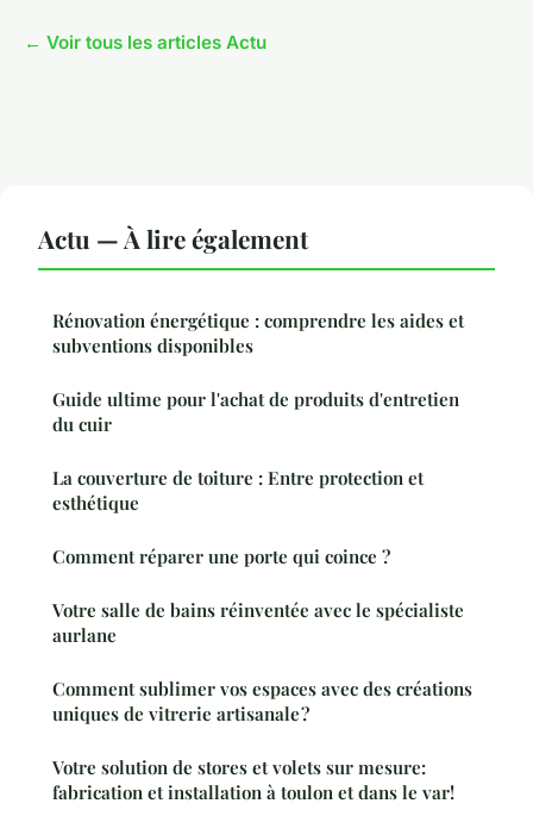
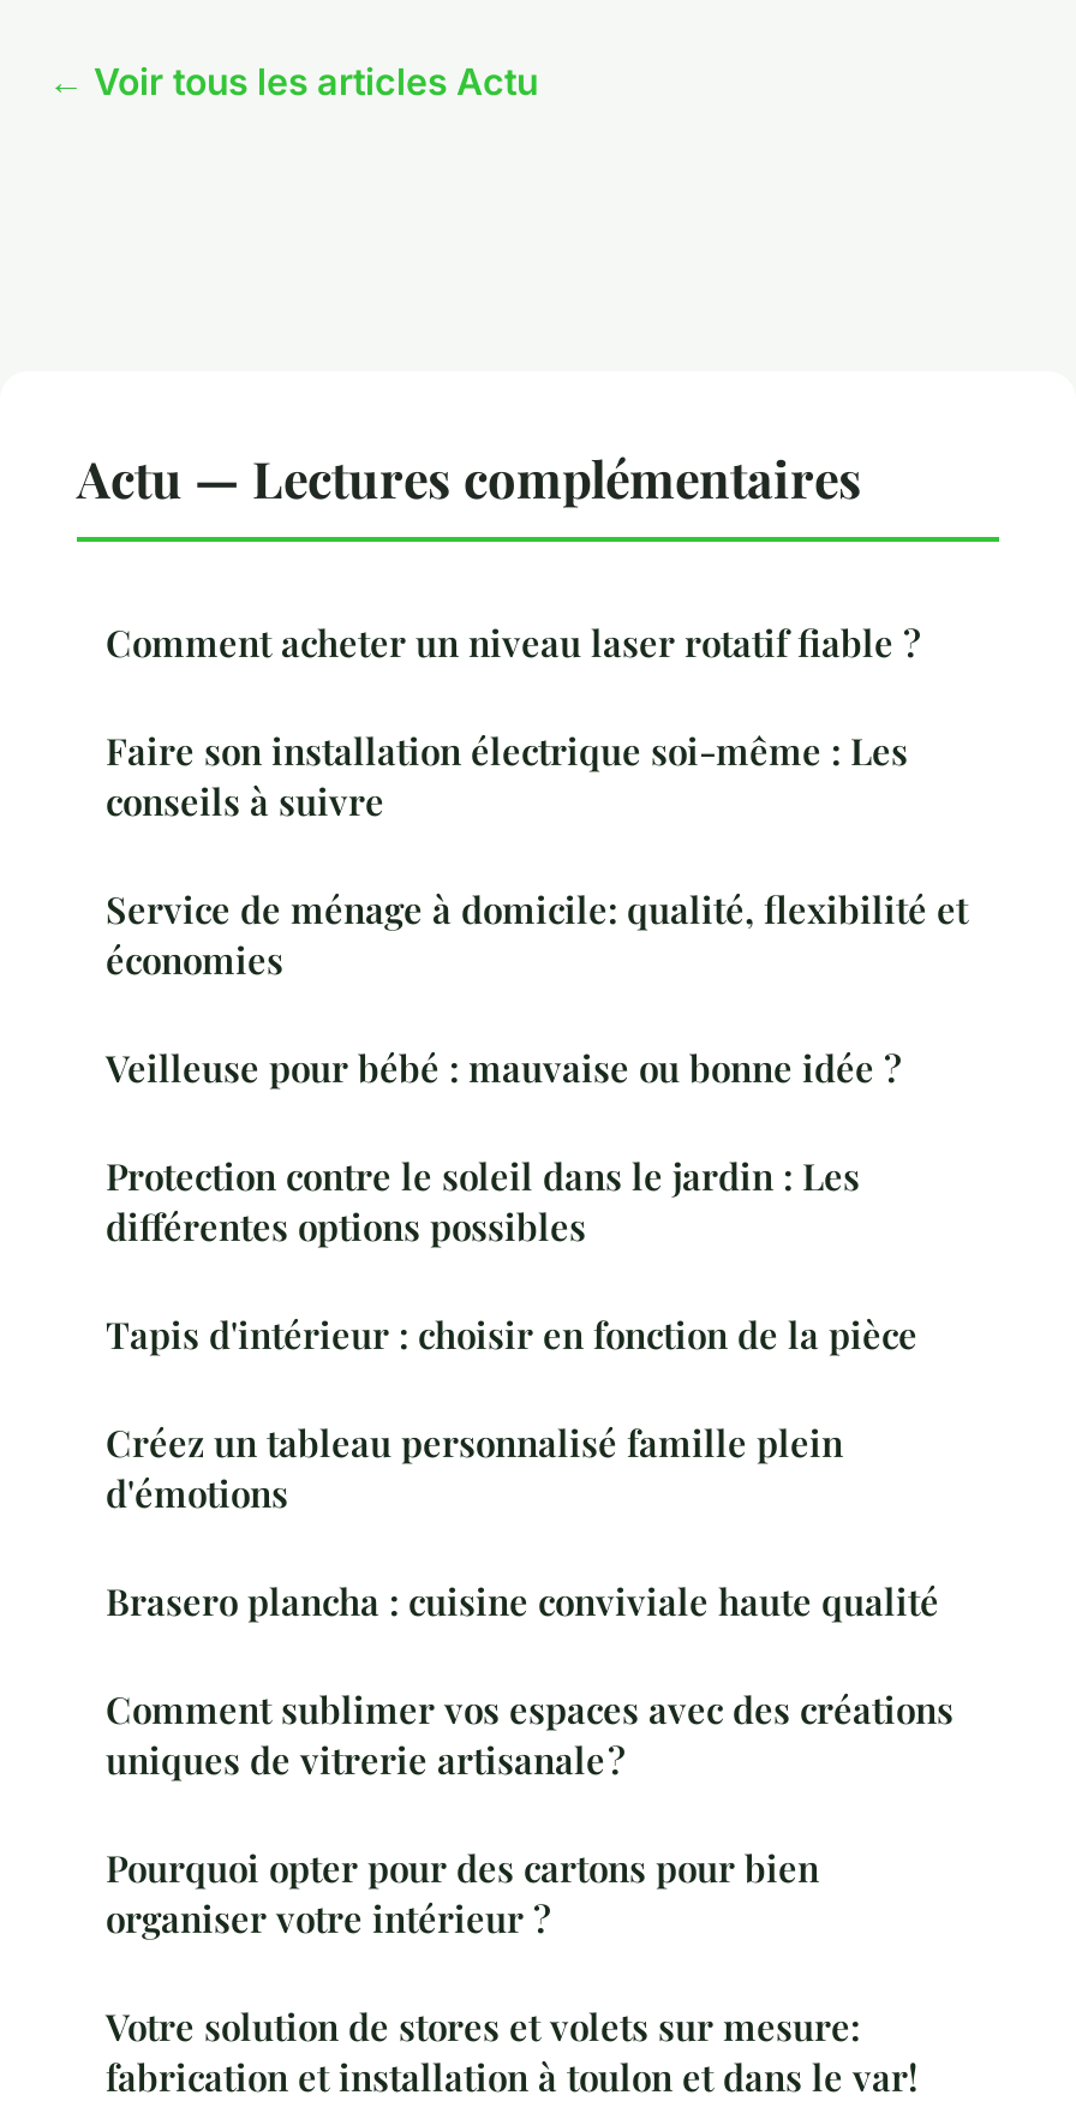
[38,221,464,647] Actu — À lire également | Rénovation énergétique : comprendre les aides et | subventions disponibles | Guide ultime pour l'achat de produits d'entretien | du cuir | La couverture de toiture : Entre protection et | esthétique | Comment réparer une porte qui coince ? | Votre salle de bains réinventée avec le spécialiste | aurlane -> [77,443,968,1625] Actu — Lectures complémentaires | Comment acheter un niveau laser rotatif fiable ? | Faire son installation électrique soi-même : Les | conseils à suivre | Service de ménage à domicile: qualité, flexibilité et | économies | Veilleuse pour bébé : mauvaise ou bonne idée ? | Protection contre le soleil dans le jardin : Les | différentes options possibles | Tapis d'intérieur : choisir en fonction de la pièce | Créez un tableau personnalisé famille plein | d'émotions | Brasero plancha : cuisine conviviale haute qualité
none -> [106,1844,819,1942] Pourquoi opter pour des cartons pour bien | organiser votre intérieur ?

